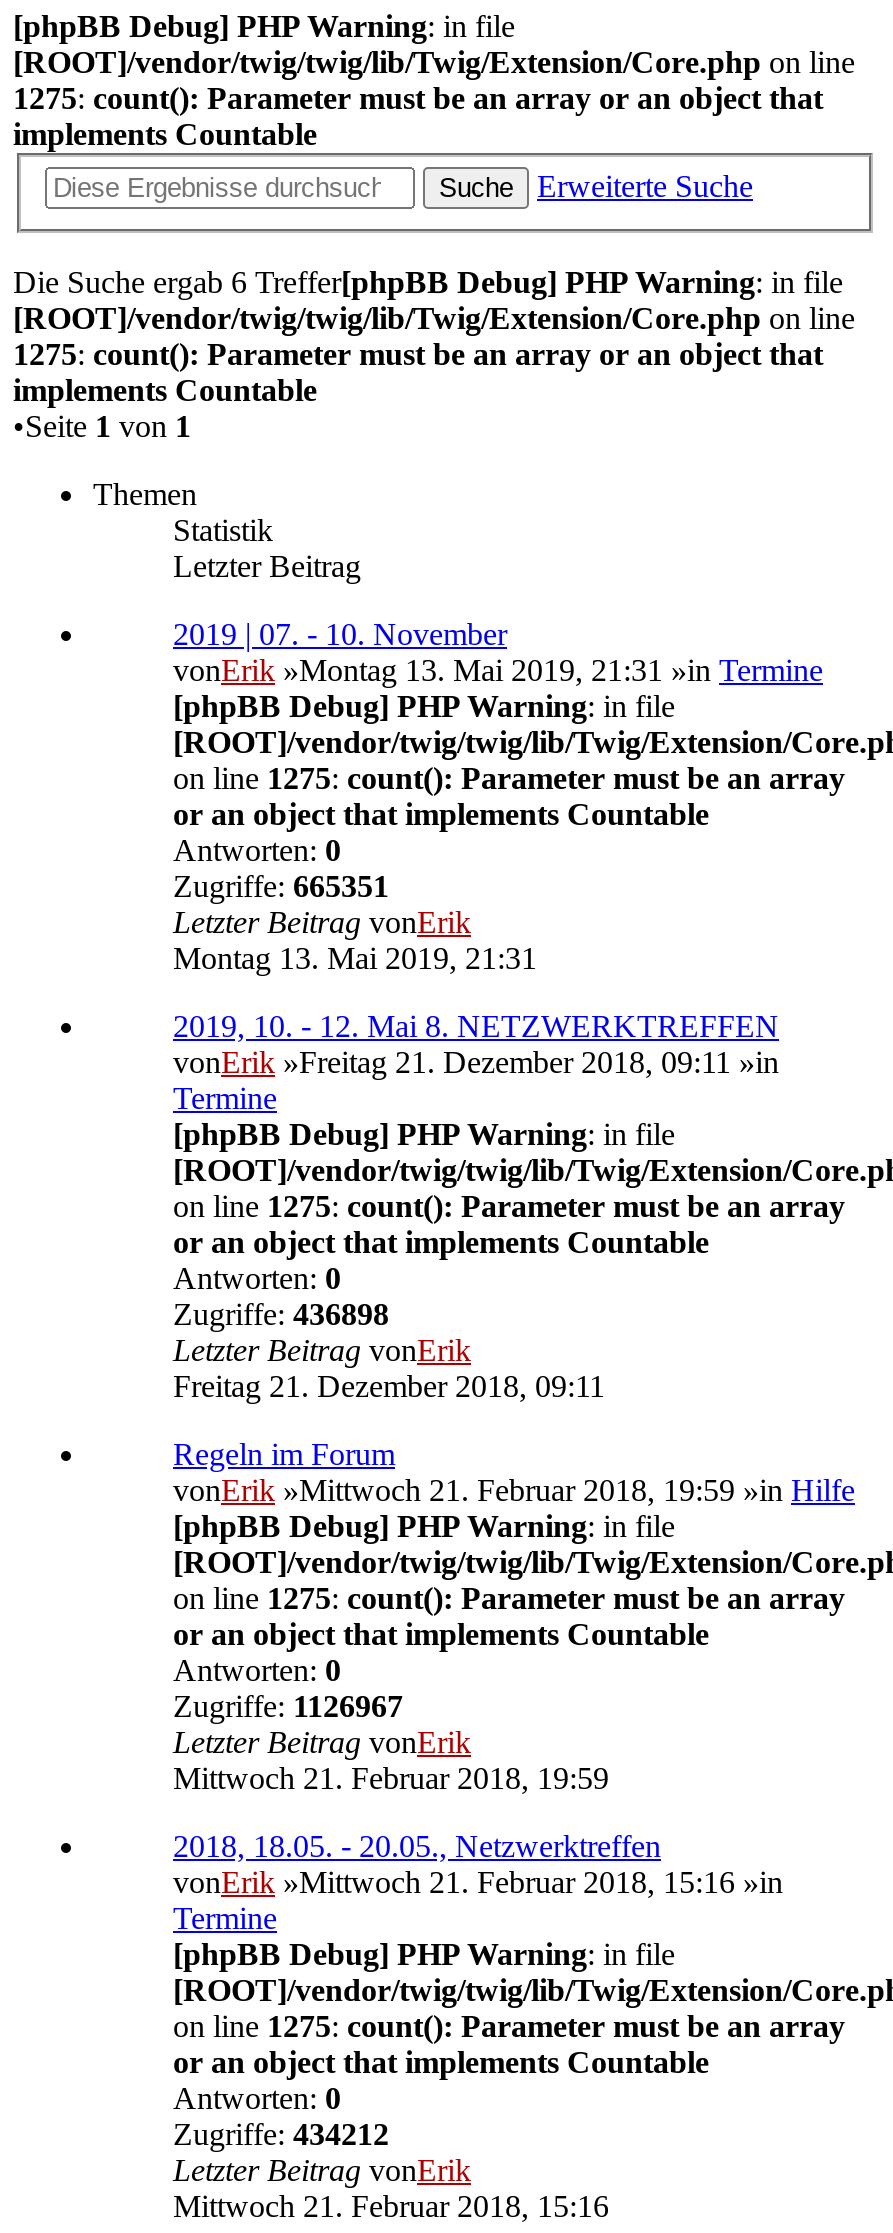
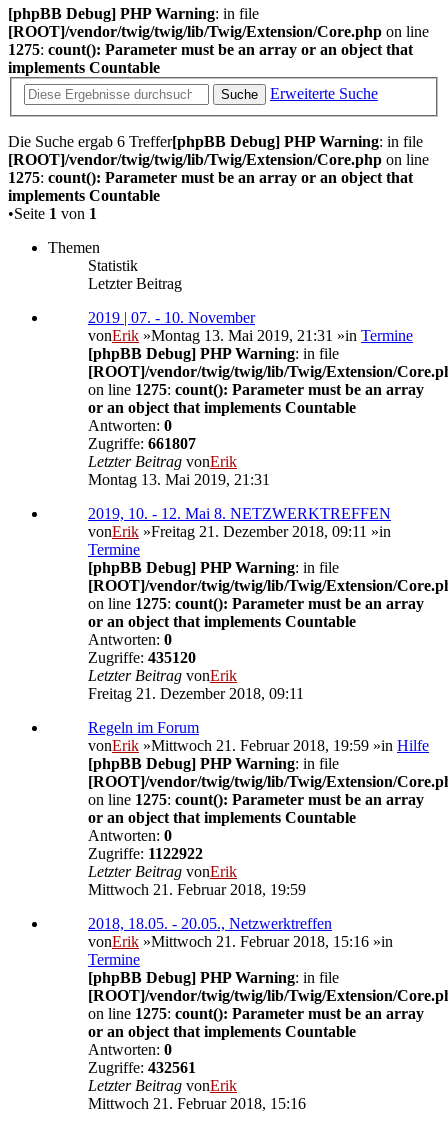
[173,870,389,904] Zugriffe: 665351 -> [88,435,196,452] Zugriffe: 661807
[173,1298,389,1332] Zugriffe: 436898 -> [88,649,196,666] Zugriffe: 435120
[173,1690,403,1724] Zugriffe: 1126967 -> [88,845,203,862] Zugriffe: 1122922
[173,2118,389,2152] Zugriffe: 434212 -> [88,1059,196,1076] Zugriffe: 432561

